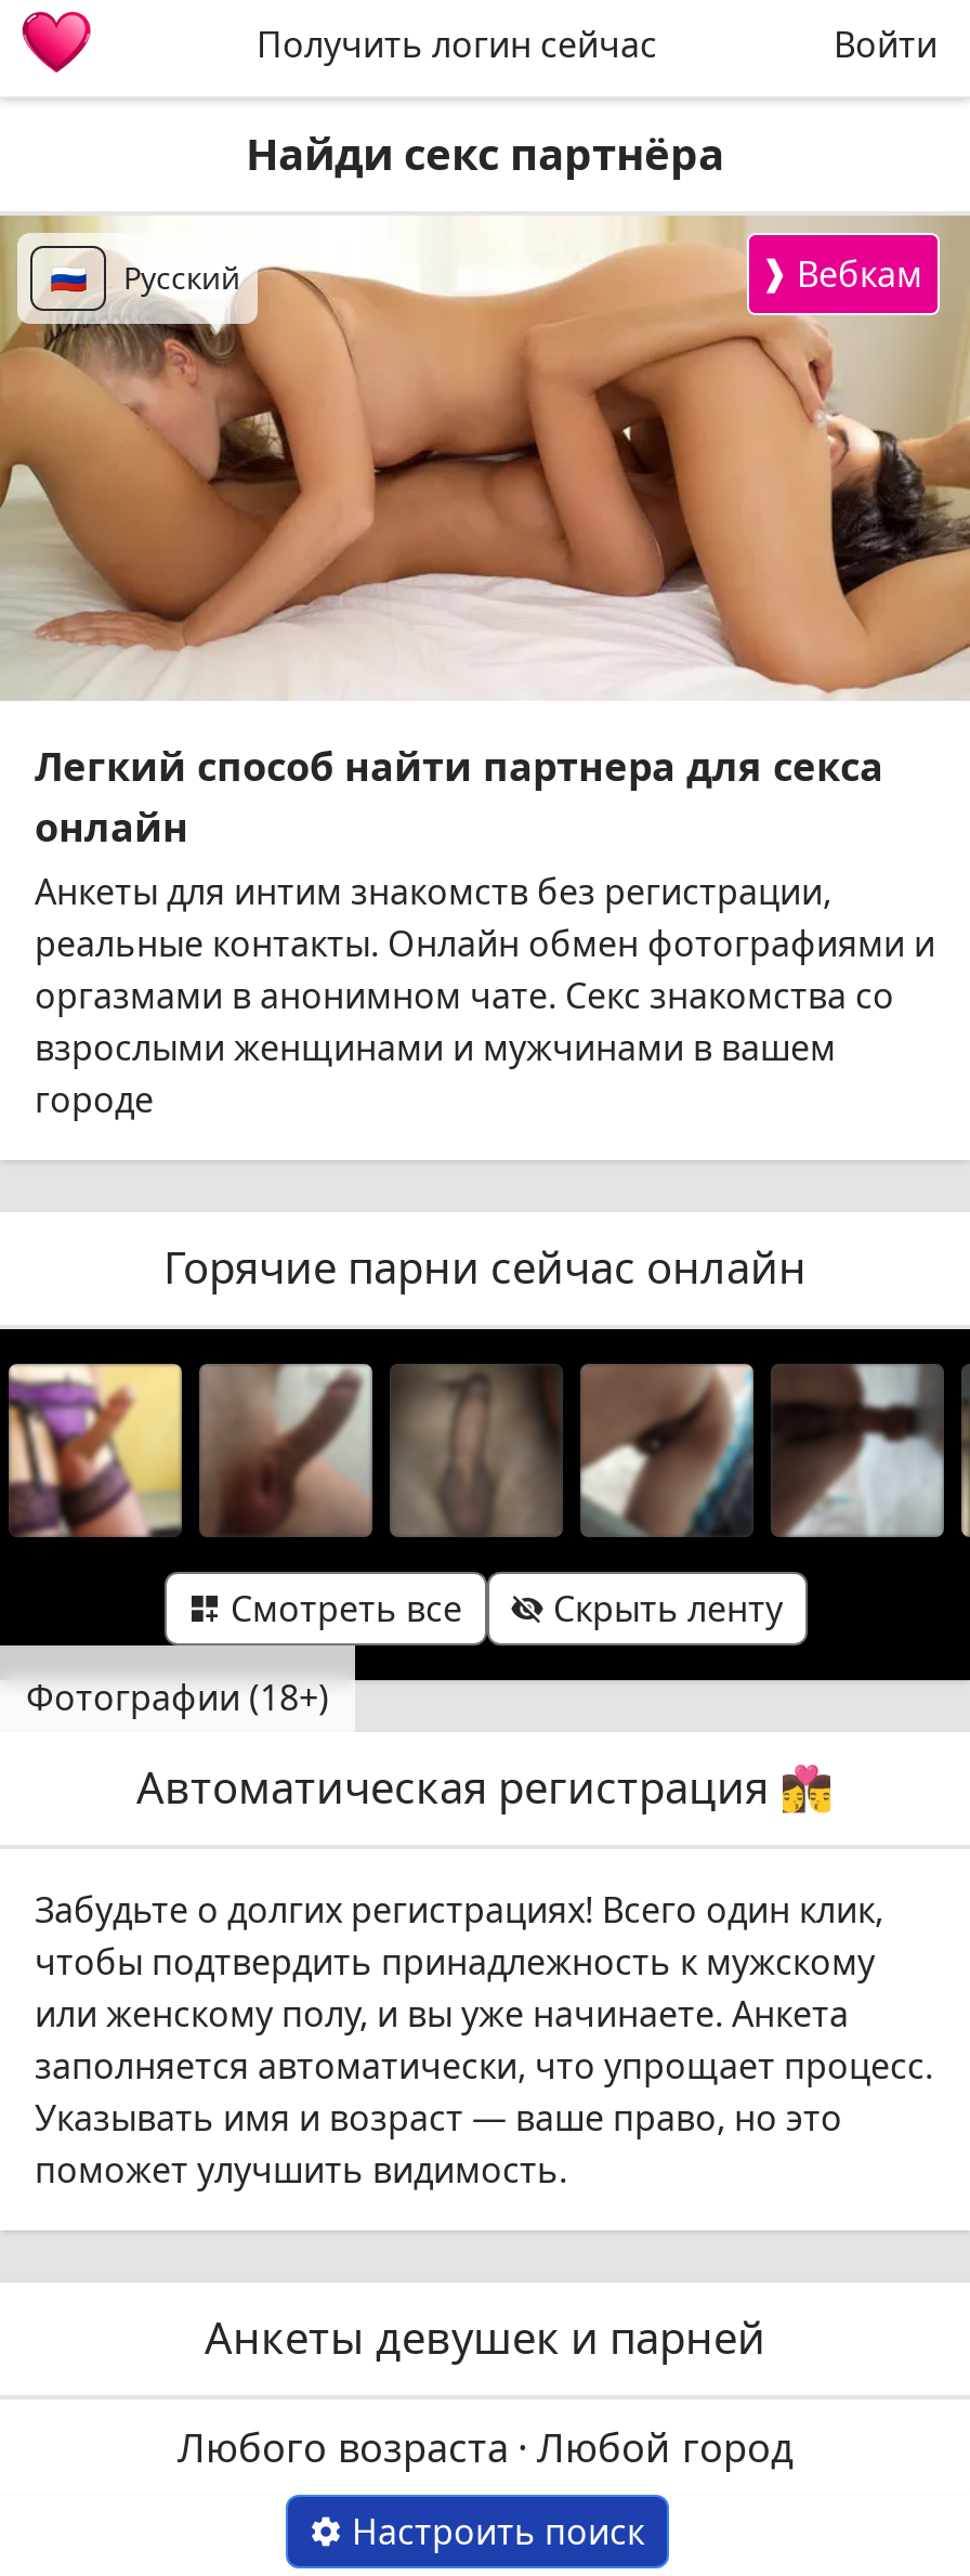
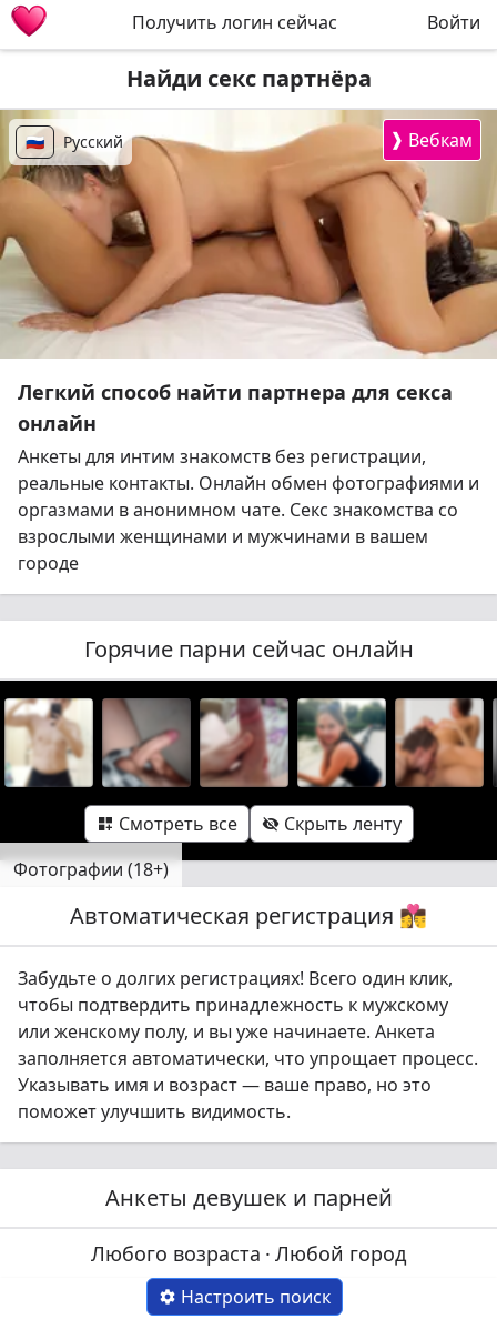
[9,1364,182,1537] [image] -> [4,698,93,787] [image]
[201,1364,372,1535] [image] -> [102,699,190,787] [image]
[392,1366,561,1535] [image] -> [200,698,288,787] [image]
[580,1364,753,1537] [image] -> [297,698,386,787] [image]
[773,1364,944,1537] [image] -> [395,698,484,787] [image]

